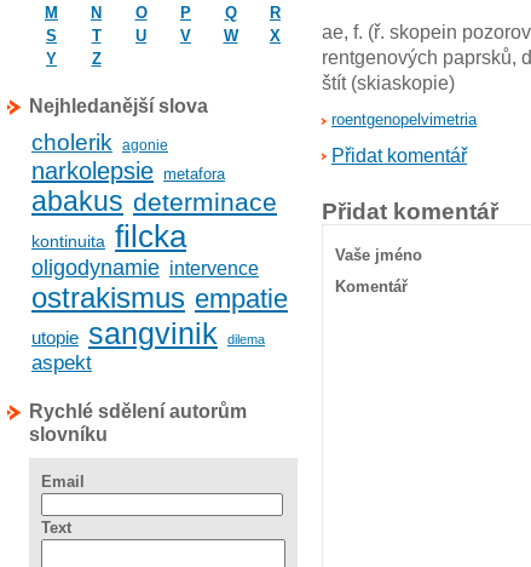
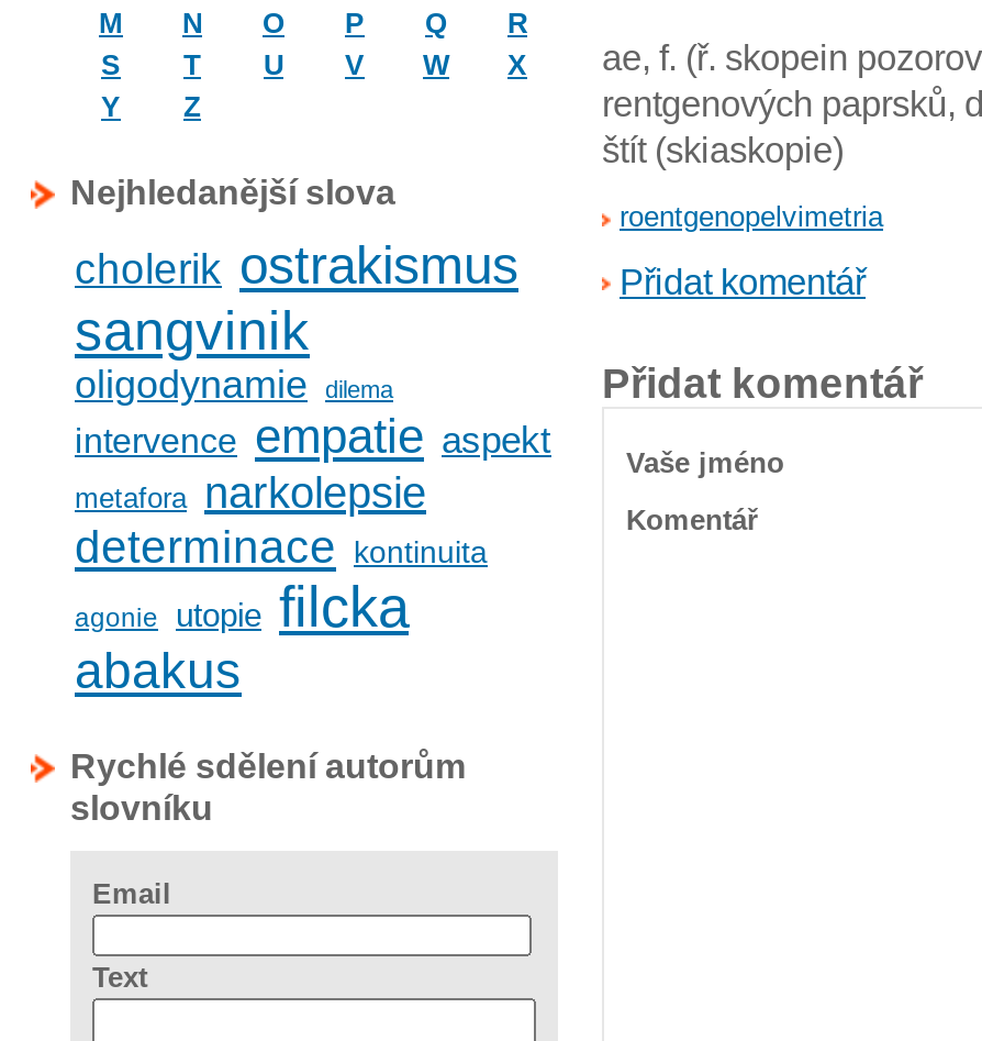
[31,130,288,350] cholerik agonie | narkolepsie metafora | abakus determinace | kontinuita filcka | oligodynamie intervence | ostrakismus empatie | utopie sangvinik -> [75,235,518,407] cholerik ostrakismus | sangvinik | oligodynamie
moved [227,332,265,346] -> [325,376,393,402]: dilema
[31,351,92,374] aspekt -> [75,409,551,699] intervence empatie aspekt | metafora narkolepsie | determinace kontinuita | agonie utopie filcka | abakus

